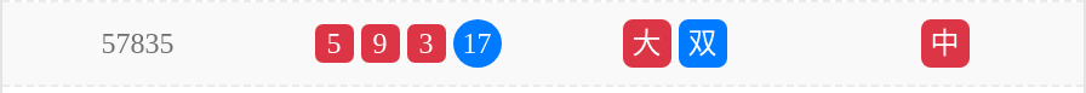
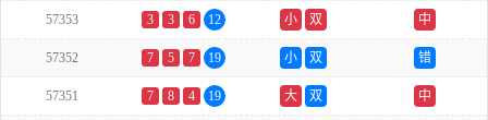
[101,27,387,60] 57835 | 5 | 9 -> [46,12,78,27] 57353
[463,27,492,60] 17 -> [46,12,431,104] 3 | 6 | 12 | 小 | 双 | 中 | 57352 | 7 | 5 | 7 | 19 | 小 | 双 | 错 | 57351 | 7 | 8 | 4 | 19

